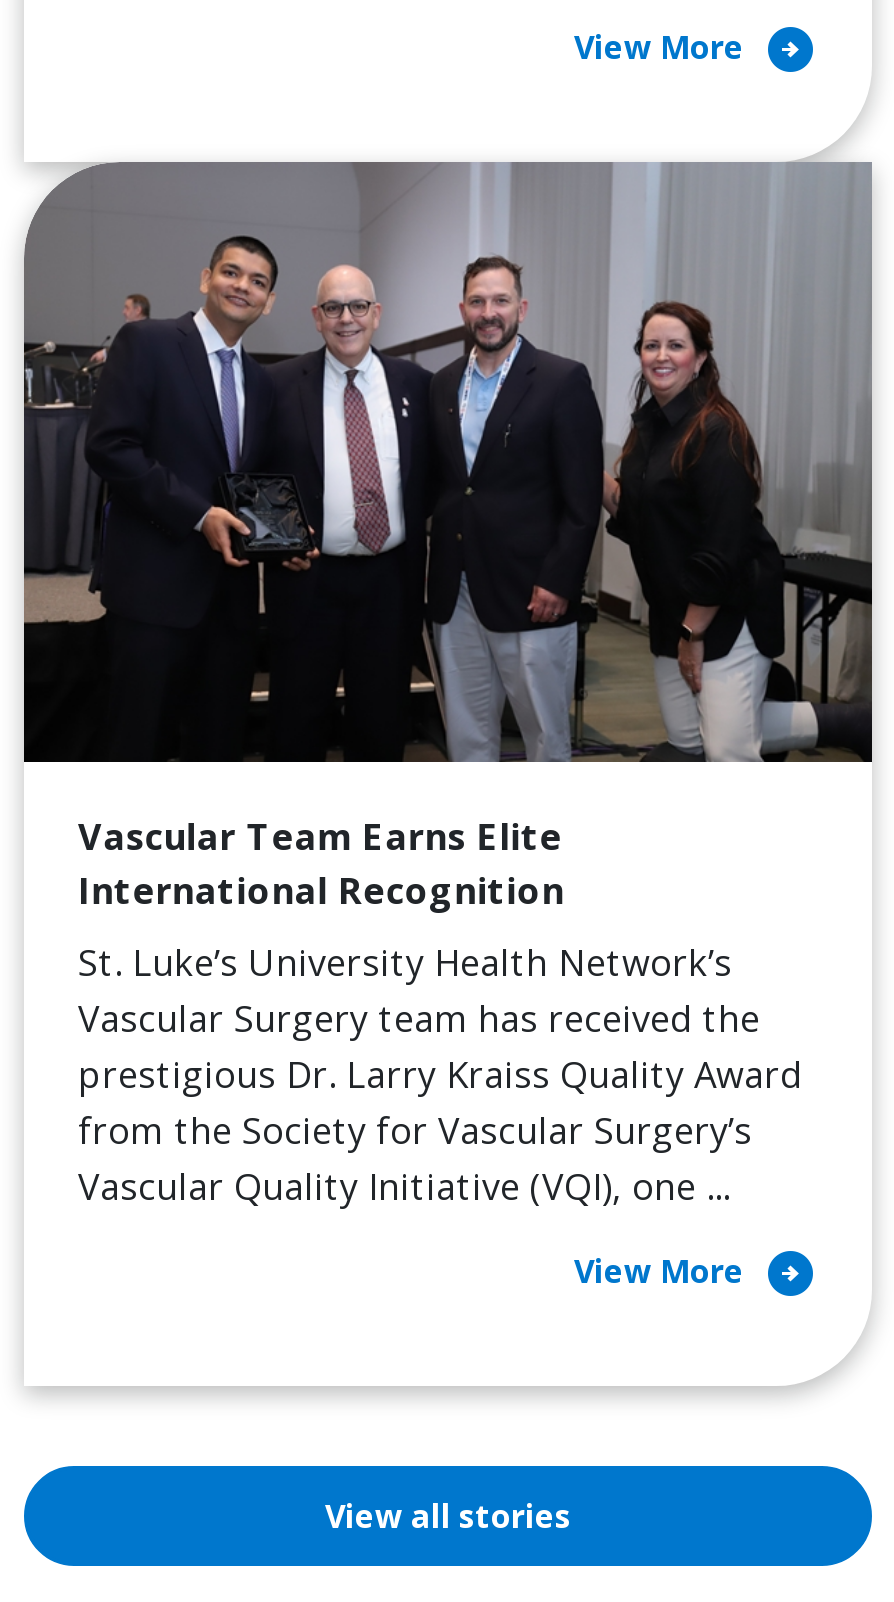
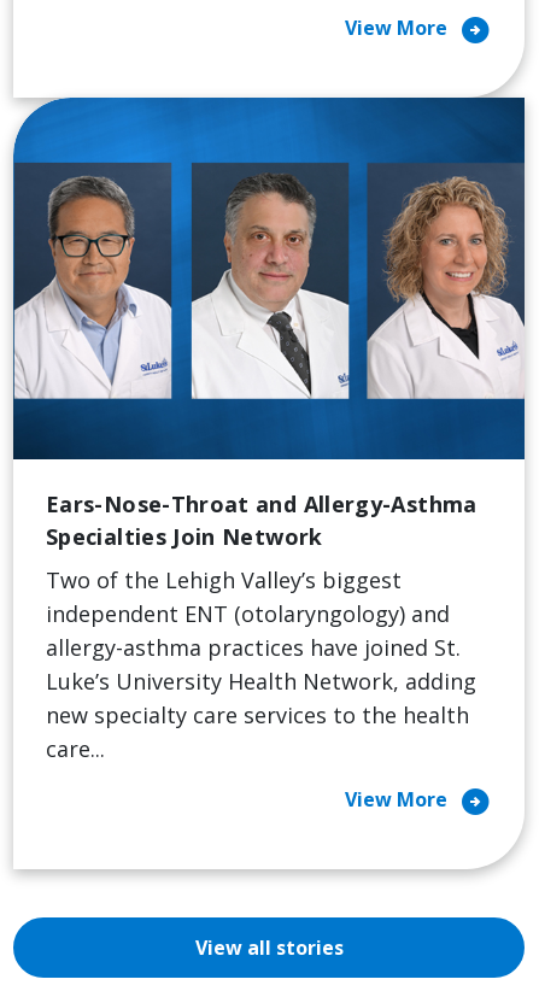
[22,160,874,914] [image] | Vascular Team Earns Elite | International Recognition -> [12,96,525,551] [image] | Ears-Nose-Throat and Allergy-Asthma | Specialties Join Network
[78,938,802,1210] St. Luke’s University Health Network’s | Vascular Surgery team has received the | prestigious Dr. Larry Kraiss Quality Award | from the Society for Vascular Surgery’s | Vascular Quality Initiative (VQI), one ... -> [46,566,476,763] Two of the Lehigh Valley’s biggest | independent ENT (otolaryngology) and | allergy-asthma practices have joined St. | Luke’s University Health Network, adding | new specialty care services to the health | care...

